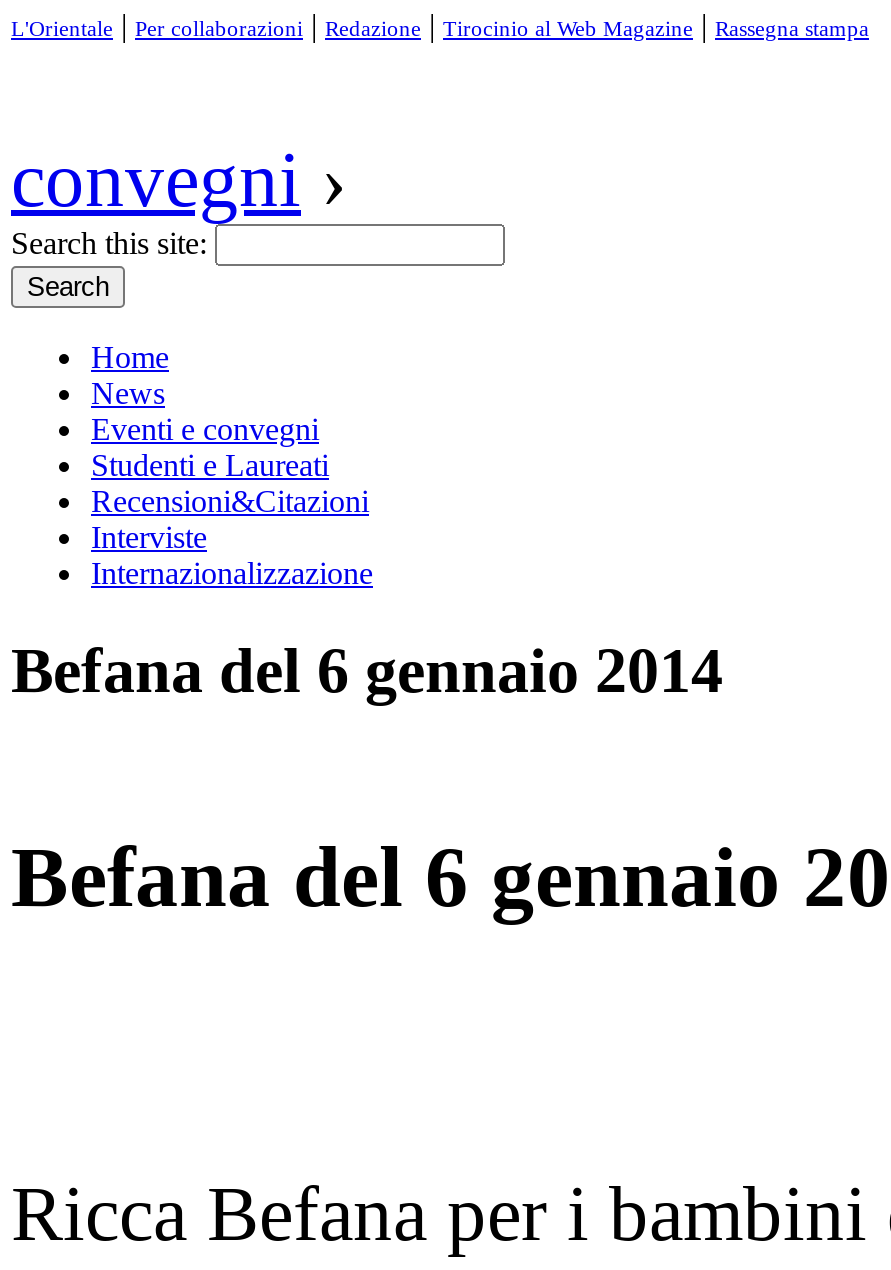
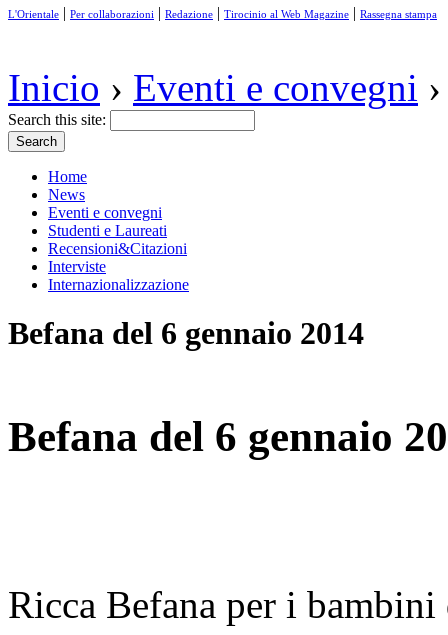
[11,136,347,222] convegni › -> [8,66,441,109] Inicio › Eventi e convegni ›

